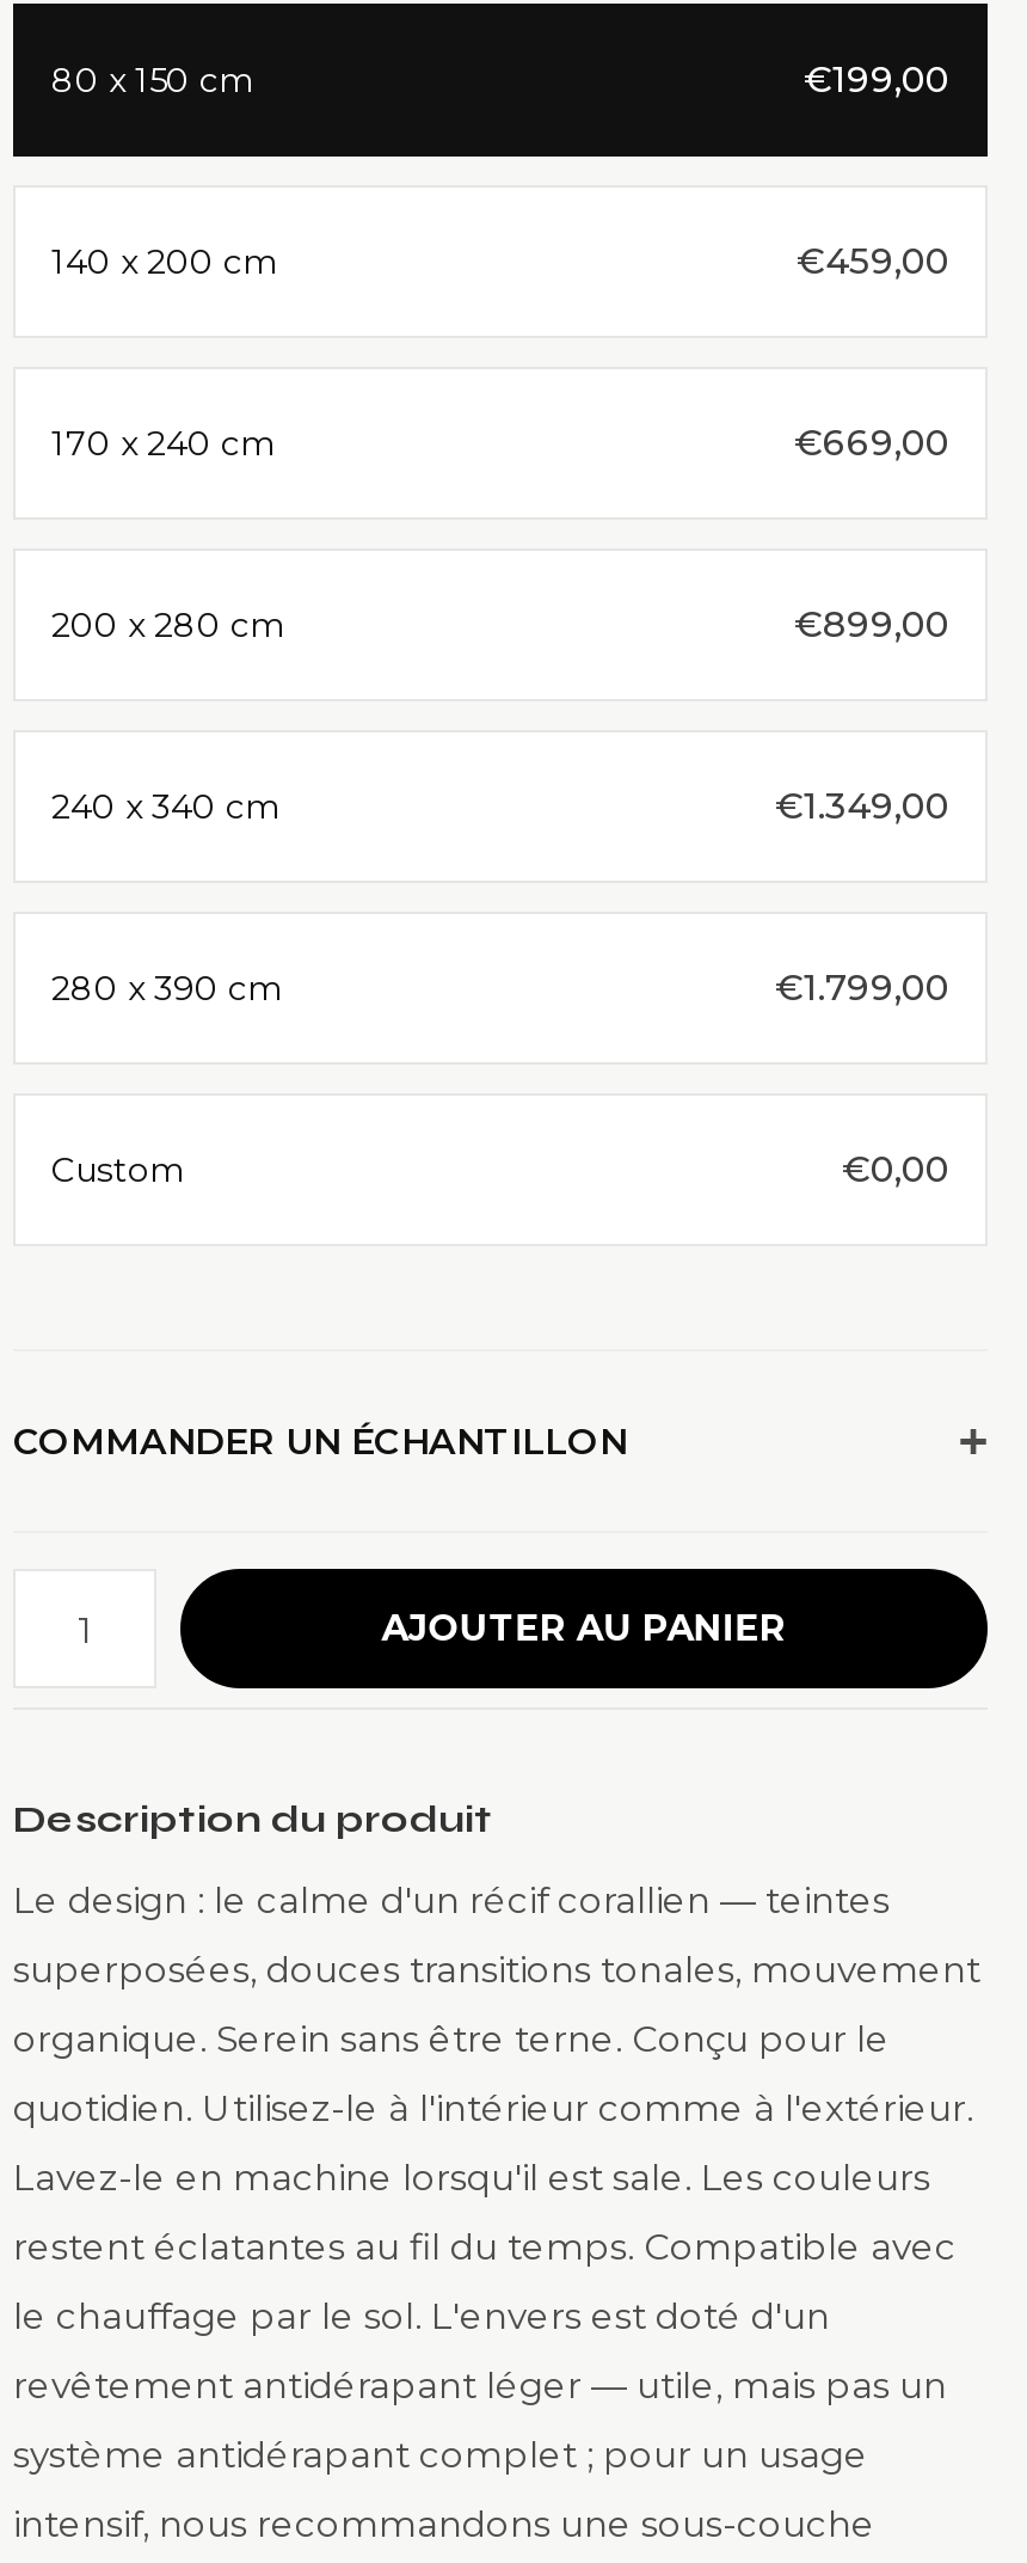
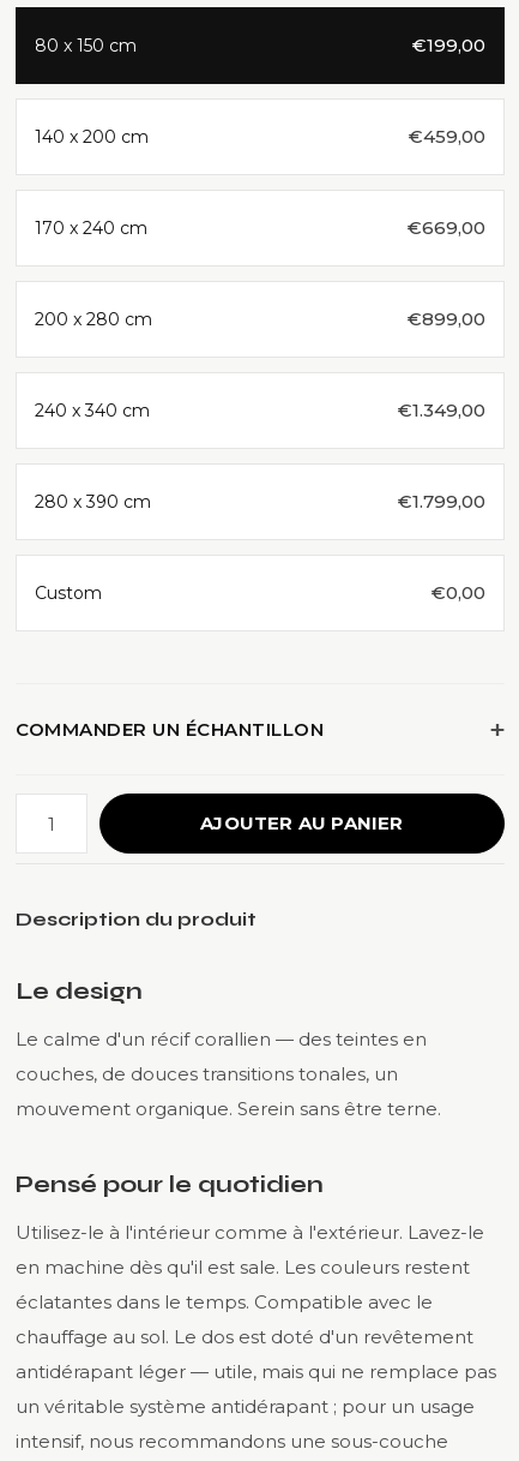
[13,1878,980,2478] Le design : le calme d'un récif corallien — teintes | superposées, douces transitions tonales, mouvement | organique. Serein sans être terne. Conçu pour le | quotidien. Utilisez-le à l'intérieur comme à l'extérieur. | Lavez-le en machine lorsqu'il est sale. Les couleurs | restent éclatantes au fil du temps. Compatible avec | le chauffage par le sol. L'envers est doté d'un | revêtement antidérapant léger — utile, mais pas un | système antidérapant complet ; pour un usage -> [16,977,496,1418] Le design | Le calme d'un récif corallien — des teintes en | couches, de douces transitions tonales, un | mouvement organique. Serein sans être terne. | Pensé pour le quotidien | Utilisez-le à l'intérieur comme à l'extérieur. Lavez-le | en machine dès qu'il est sale. Les couleurs restent | éclatantes dans le temps. Compatible avec le | chauffage au sol. Le dos est doté d'un revêtement | antidérapant léger — utile, mais qui ne remplace pas | un véritable système antidérapant ; pour un usage

